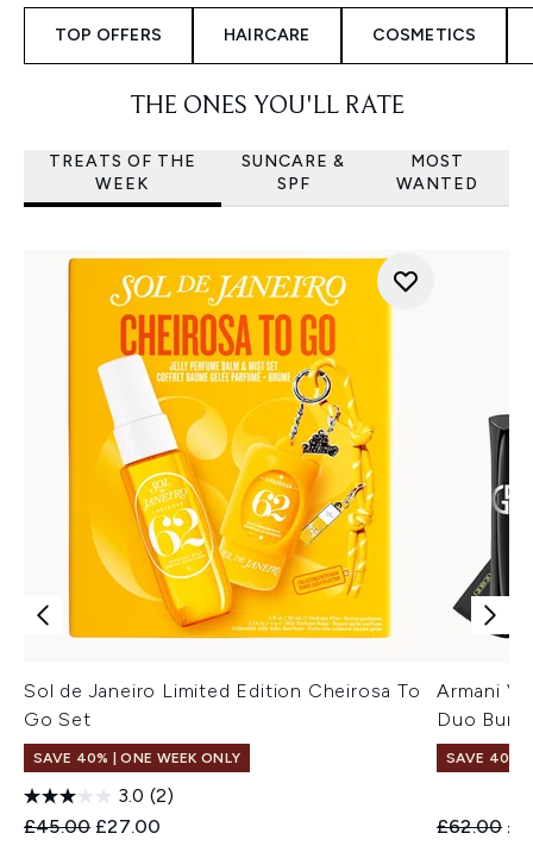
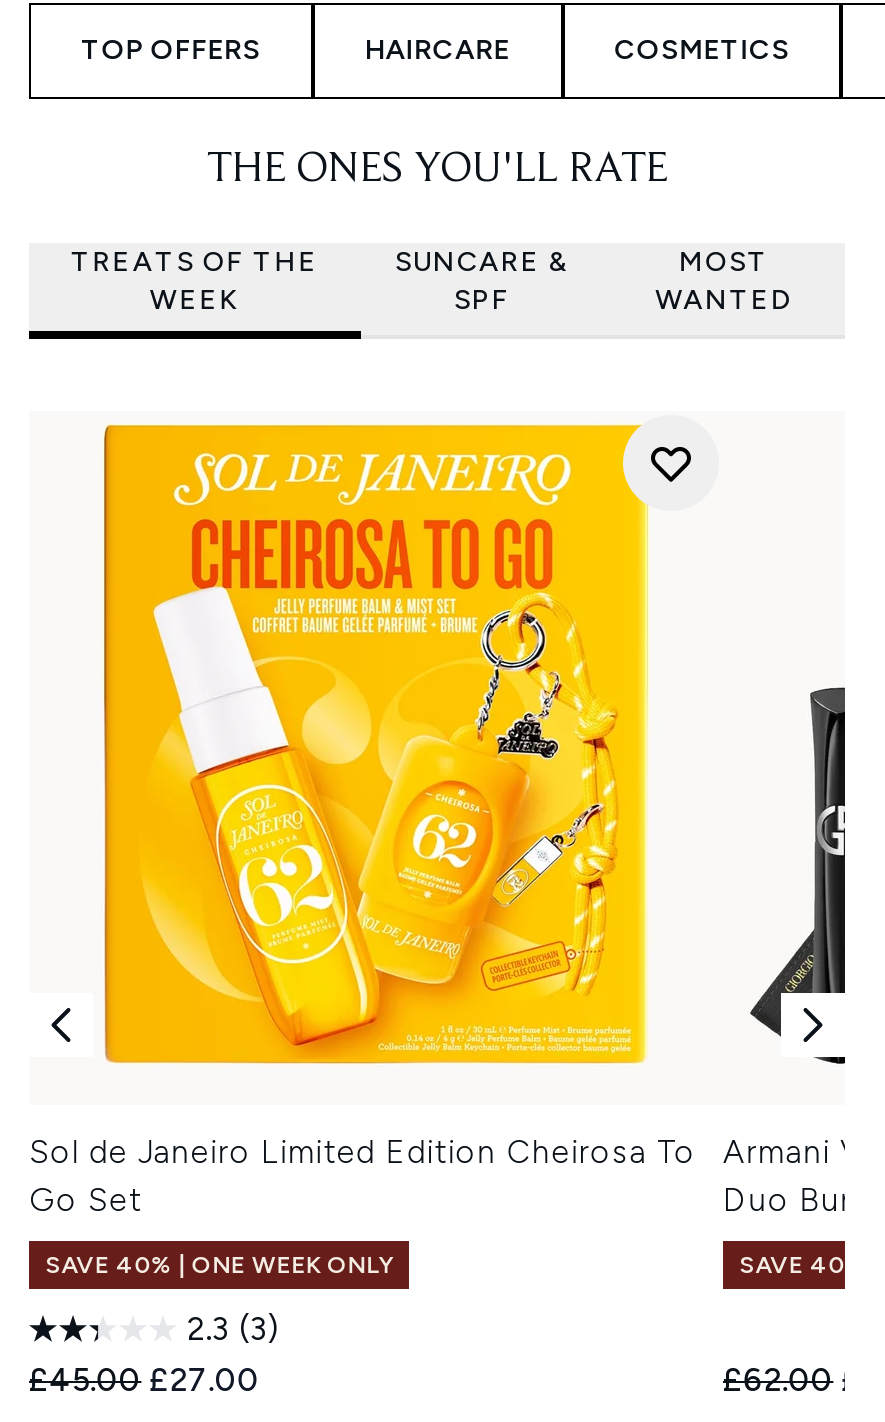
[118,784,174,807] 3.0 (2) -> [187,1309,279,1347] 2.3 (3)

